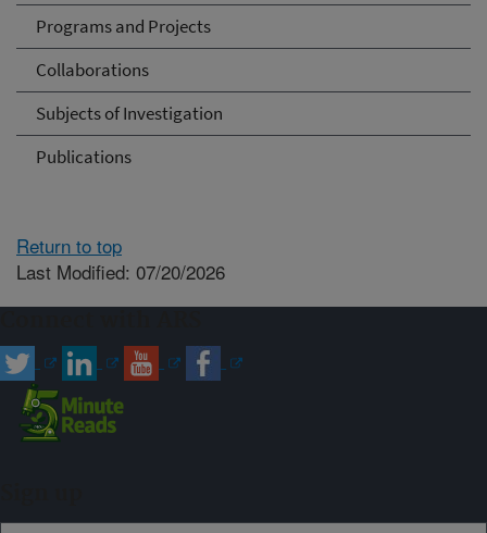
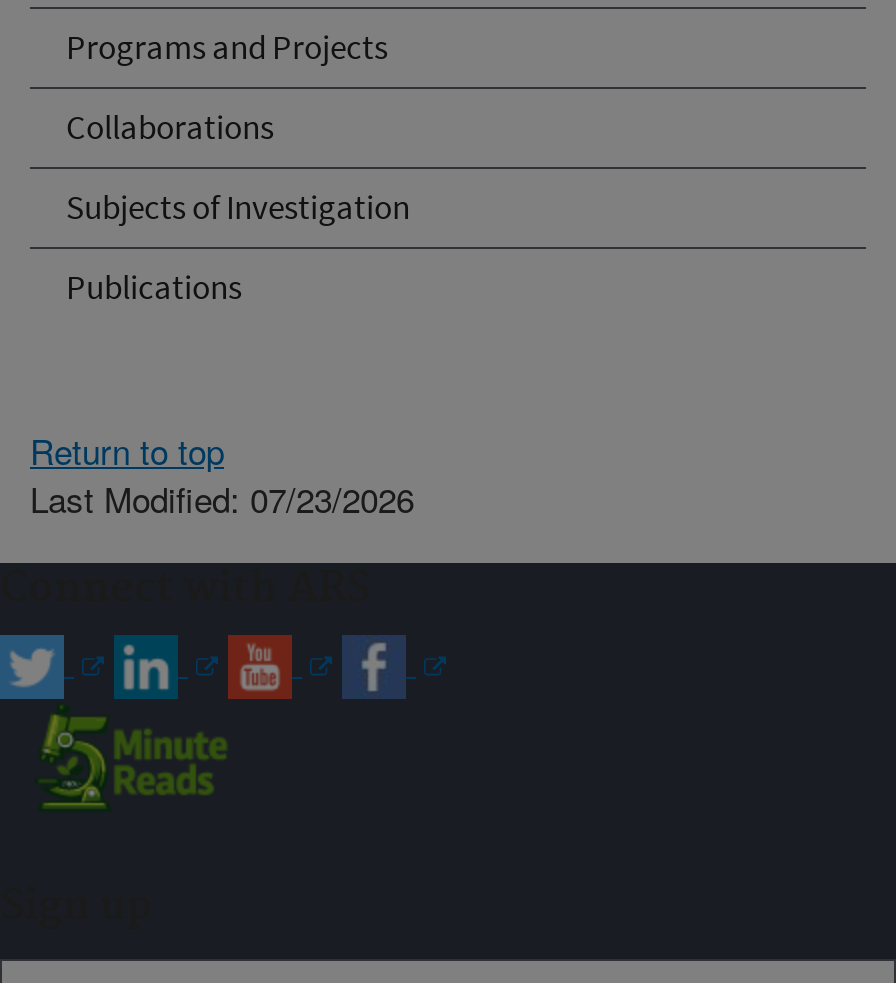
[16,257,225,284] Last Modified: 07/20/2026 -> [30,472,414,522] Last Modified: 07/23/2026

